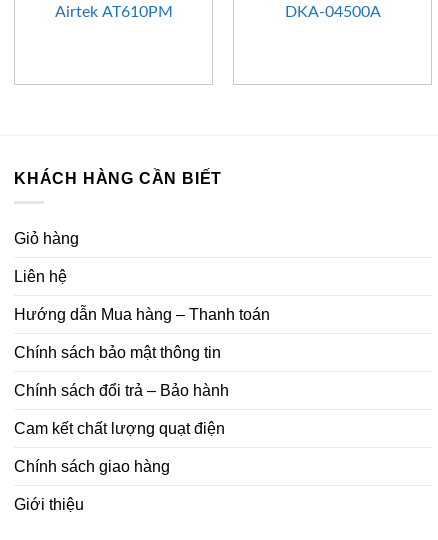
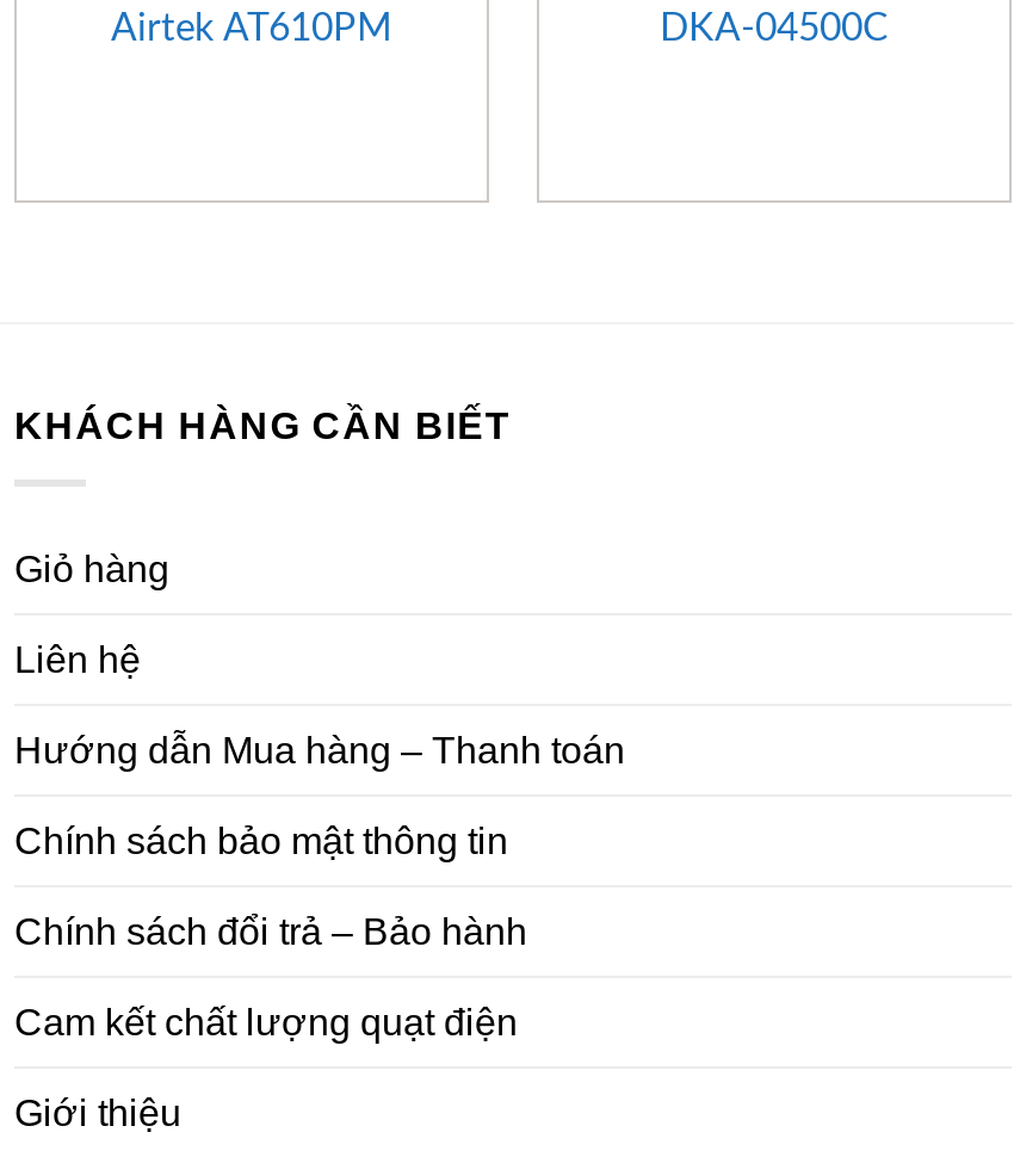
[284,4,380,20] DKA-04500A -> [660,10,889,48] DKA-04500C
[14,458,170,475] Chính sách giao hàng -> none

